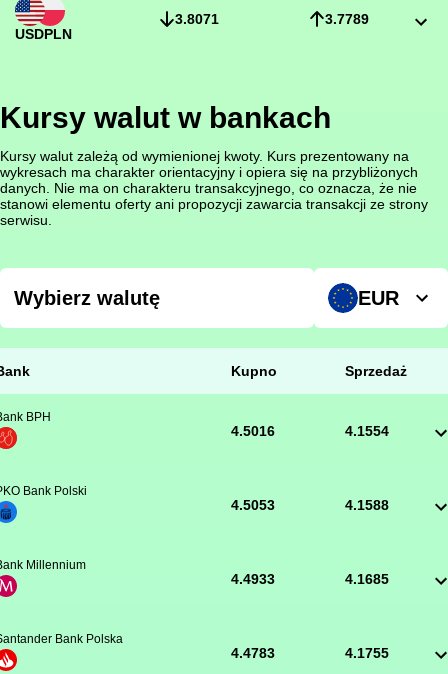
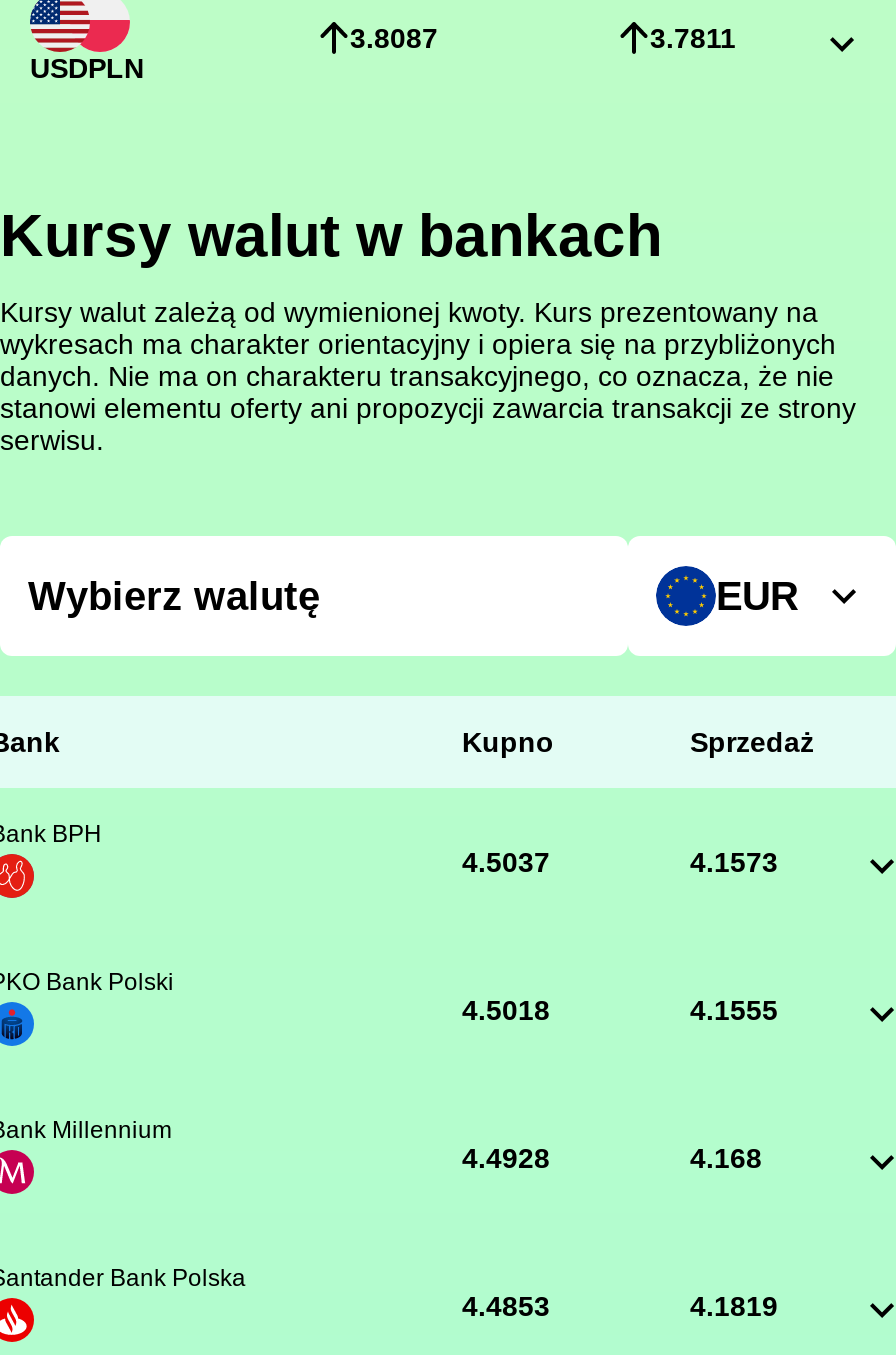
[175,11,219,27] 3.8071 -> [350,22,438,54] 3.8087
[325,11,369,27] 3.7789 -> [650,22,736,54] 3.7811
[231,423,275,439] 4.5016 -> [462,846,550,878] 4.5037
[345,423,389,439] 4.1554 -> [690,846,778,878] 4.1573
[231,497,275,513] 4.5053 -> [462,994,550,1026] 4.5018
[345,497,389,513] 4.1588 -> [690,994,778,1026] 4.1555
[231,571,275,587] 4.4933 -> [462,1142,550,1174] 4.4928
[345,571,389,587] 4.1685 -> [690,1142,762,1174] 4.168
[231,645,275,661] 4.4783 -> [462,1290,550,1322] 4.4853
[345,645,389,661] 4.1755 -> [690,1290,778,1322] 4.1819

